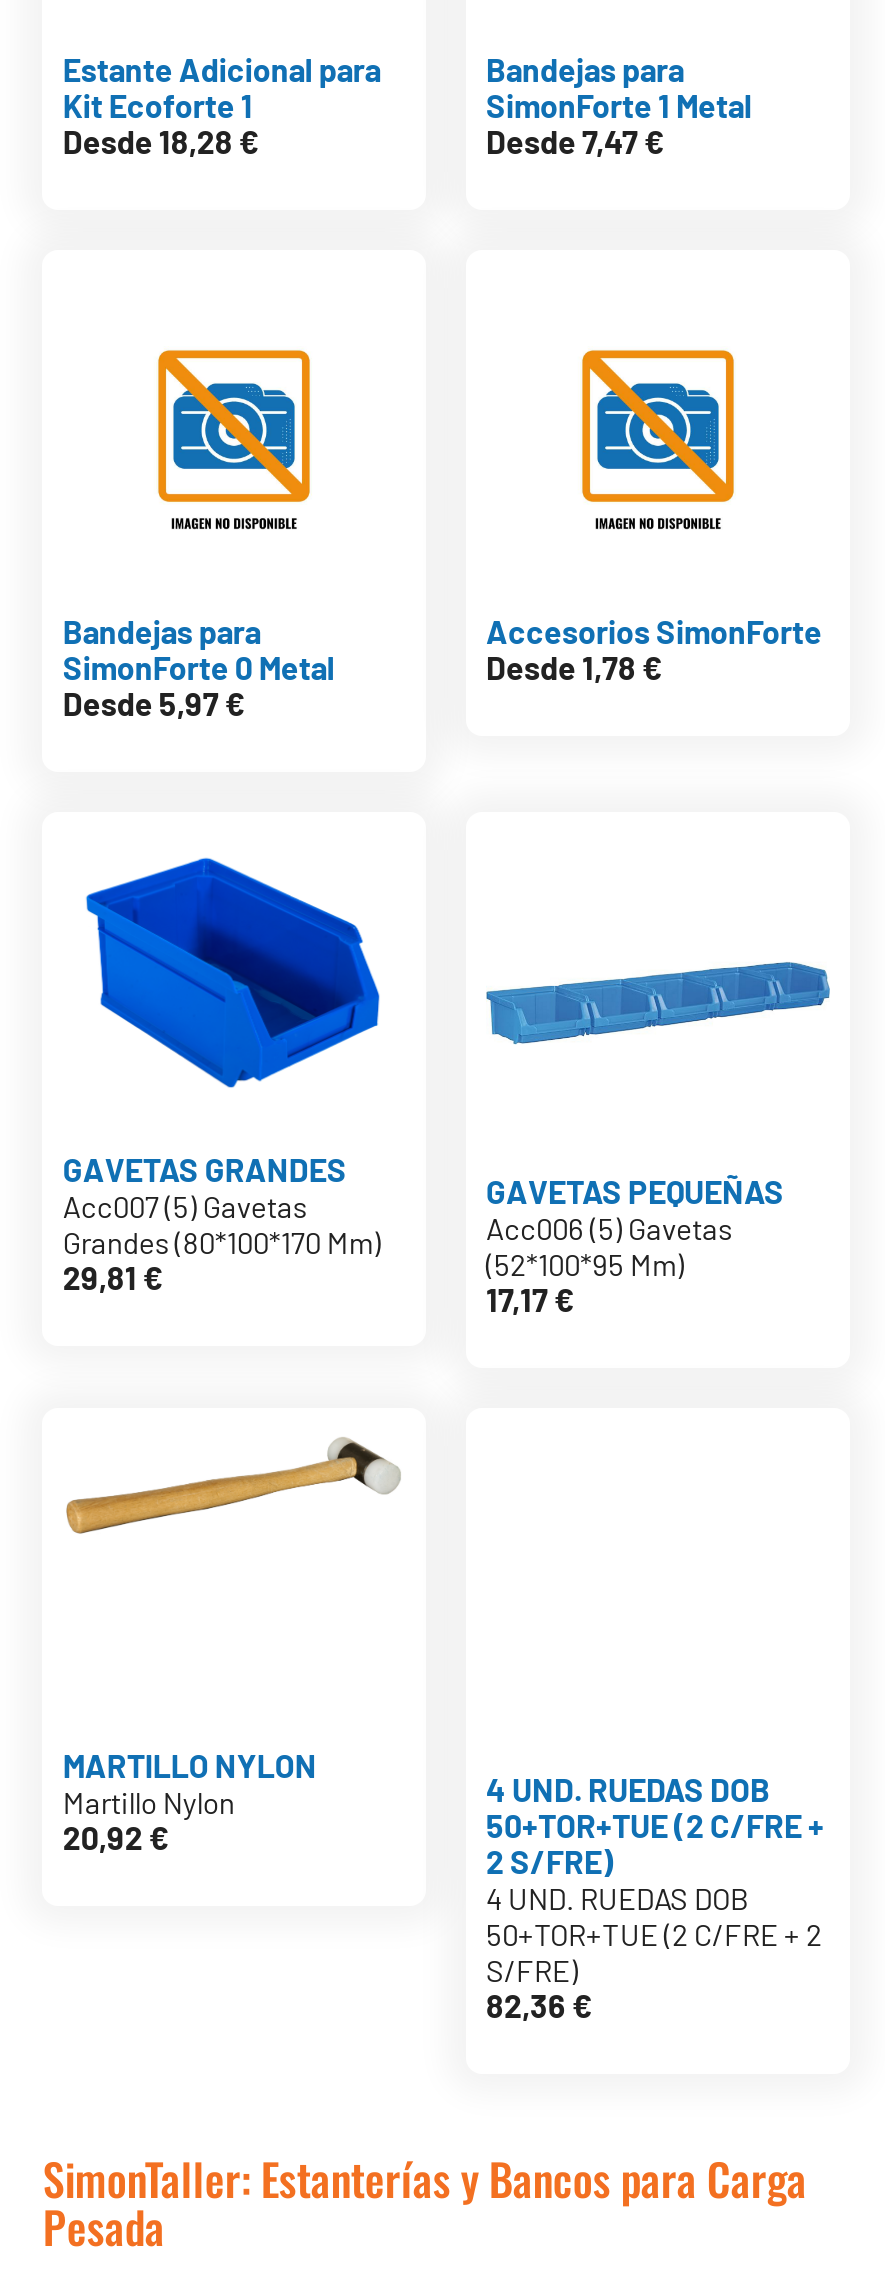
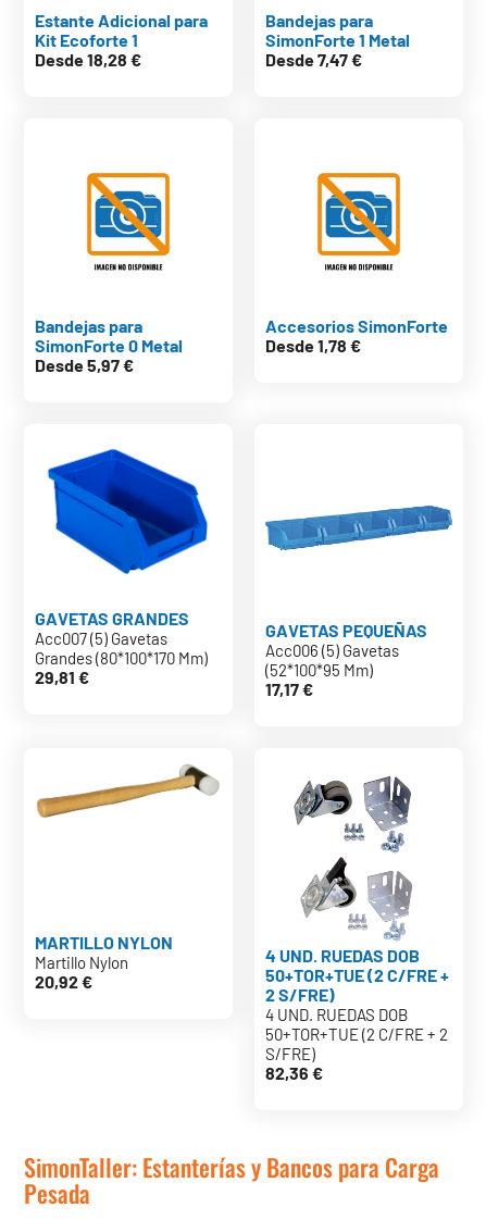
none -> [294,775,413,942] [image]

